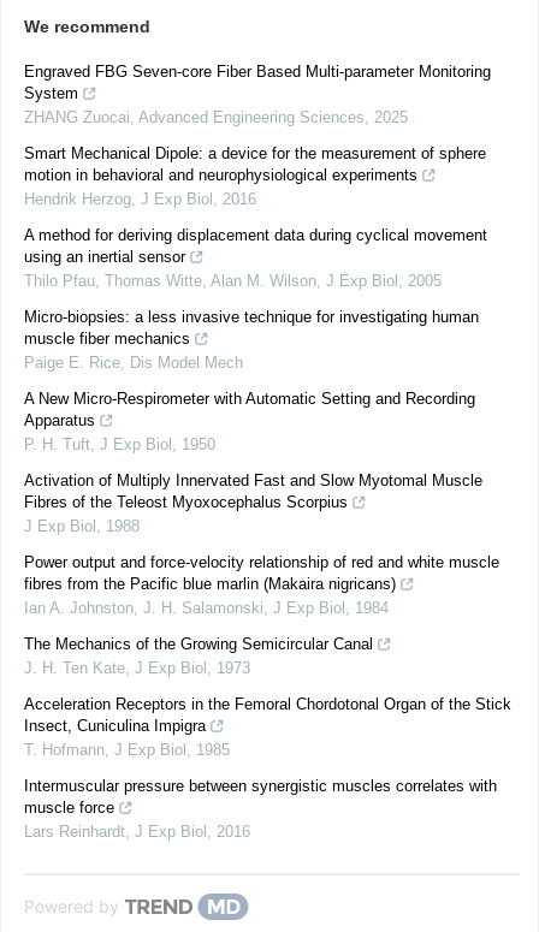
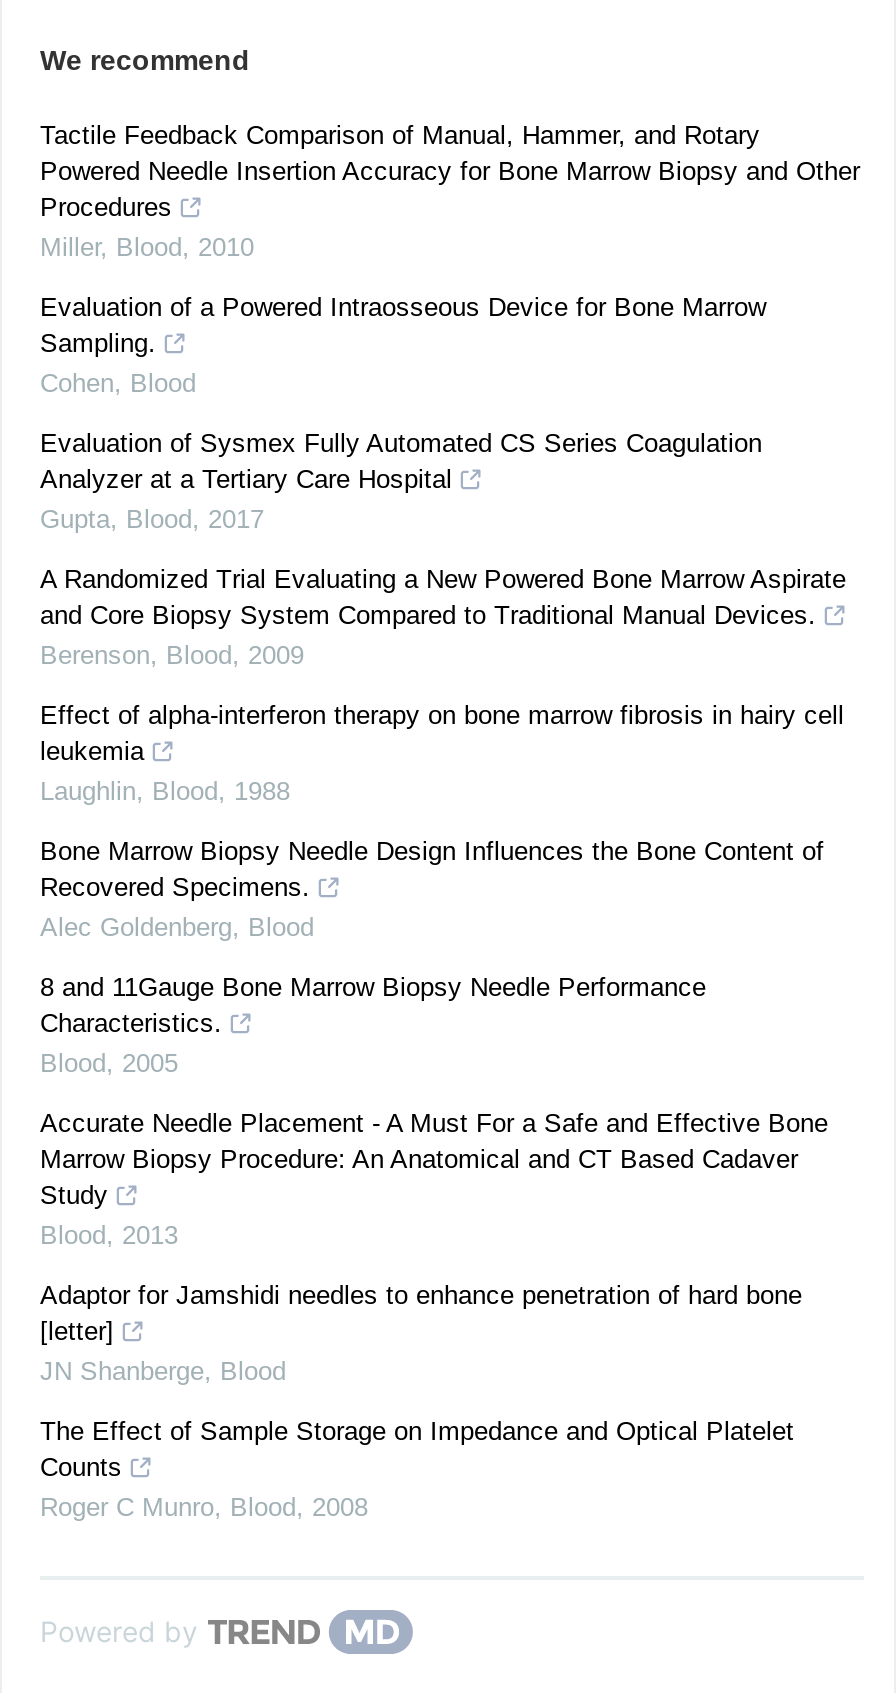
[24,63,491,126] Engraved FBG Seven-core Fiber Based Multi-parameter Monitoring | System | ZHANG Zuocai, Advanced Engineering Sciences, 2025 -> [40,120,860,262] Tactile Feedback Comparison of Manual, Hammer, and Rotary | Powered Needle Insertion Accuracy for Bone Marrow Biopsy and Other | Procedures | Miller, Blood, 2010
[24,144,486,208] Smart Mechanical Dipole: a device for the measurement of sphere | motion in behavioral and neurophysiological experiments | Hendrik Herzog, J Exp Biol, 2016 -> [40,292,766,398] Evaluation of a Powered Intraosseous Device for Bone Marrow | Sampling. | Cohen, Blood
[24,226,487,290] A method for deriving displacement data during cyclical movement | using an inertial sensor | Thilo Pfau, Thomas Witte, Alan M. Wilson, J Exp Biol, 2005 -> [40,428,762,534] Evaluation of Sysmex Fully Automated CS Series Coagulation | Analyzer at a Tertiary Care Hospital | Gupta, Blood, 2017
[24,308,479,372] Micro-biopsies: a less invasive technique for investigating human | muscle fiber mechanics | Paige E. Rice, Dis Model Mech -> [40,564,846,670] A Randomized Trial Evaluating a New Powered Bone Marrow Aspirate | and Core Biopsy System Compared to Traditional Manual Devices. | Berenson, Blood, 2009
[24,390,475,453] A New Micro-Respirometer with Automatic Setting and Recording | Apparatus | P. H. Tuft, J Exp Biol, 1950 -> [40,700,844,806] Effect of alpha-interferon therapy on bone marrow fibrosis in hairy cell | leukemia | Laughlin, Blood, 1988
[24,471,482,535] Activation of Multiply Innervated Fast and Slow Myotomal Muscle | Fibres of the Teleost Myoxocephalus Scorpius | J Exp Biol, 1988 -> [40,836,824,942] Bone Marrow Biopsy Needle Design Influences the Bone Content of | Recovered Specimens. | Alec Goldenberg, Blood
[24,553,499,617] Power output and force-velocity relationship of red and white muscle | fibres from the Pacific blue marlin (Makaira nigricans) | Ian A. Johnston, J. H. Salamonski, J Exp Biol, 1984 -> [40,972,706,1078] 8 and 11Gauge Bone Marrow Biopsy Needle Performance | Characteristics. | Blood, 2005
[24,635,373,677] The Mechanics of the Growing Semicircular Canal | J. H. Ten Kate, J Exp Biol, 1973 -> [40,1108,828,1250] Accurate Needle Placement - A Must For a Safe and Effective Bone | Marrow Biopsy Procedure: An Anatomical and CT Based Cadaver | Study | Blood, 2013
[24,695,511,759] Acceleration Receptors in the Femoral Chordotonal Organ of the Stick | Insect, Cuniculina Impigra | T. Hofmann, J Exp Biol, 1985 -> [40,1280,802,1386] Adaptor for Jamshidi needles to enhance penetration of hard bone | [letter] | JN Shanberge, Blood
[24,777,497,841] Intermuscular pressure between synergistic muscles correlates with | muscle force | Lars Reinhardt, J Exp Biol, 2016 -> [40,1416,794,1522] The Effect of Sample Storage on Impedance and Optical Platelet | Counts | Roger C Munro, Blood, 2008

